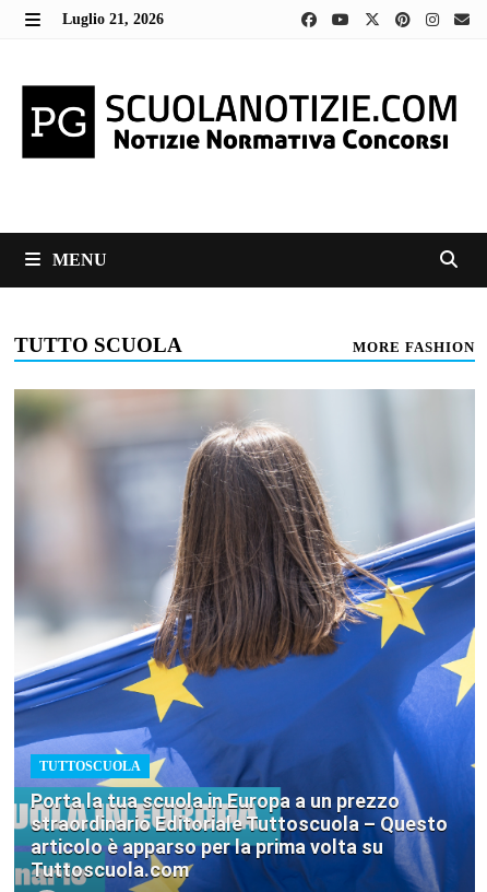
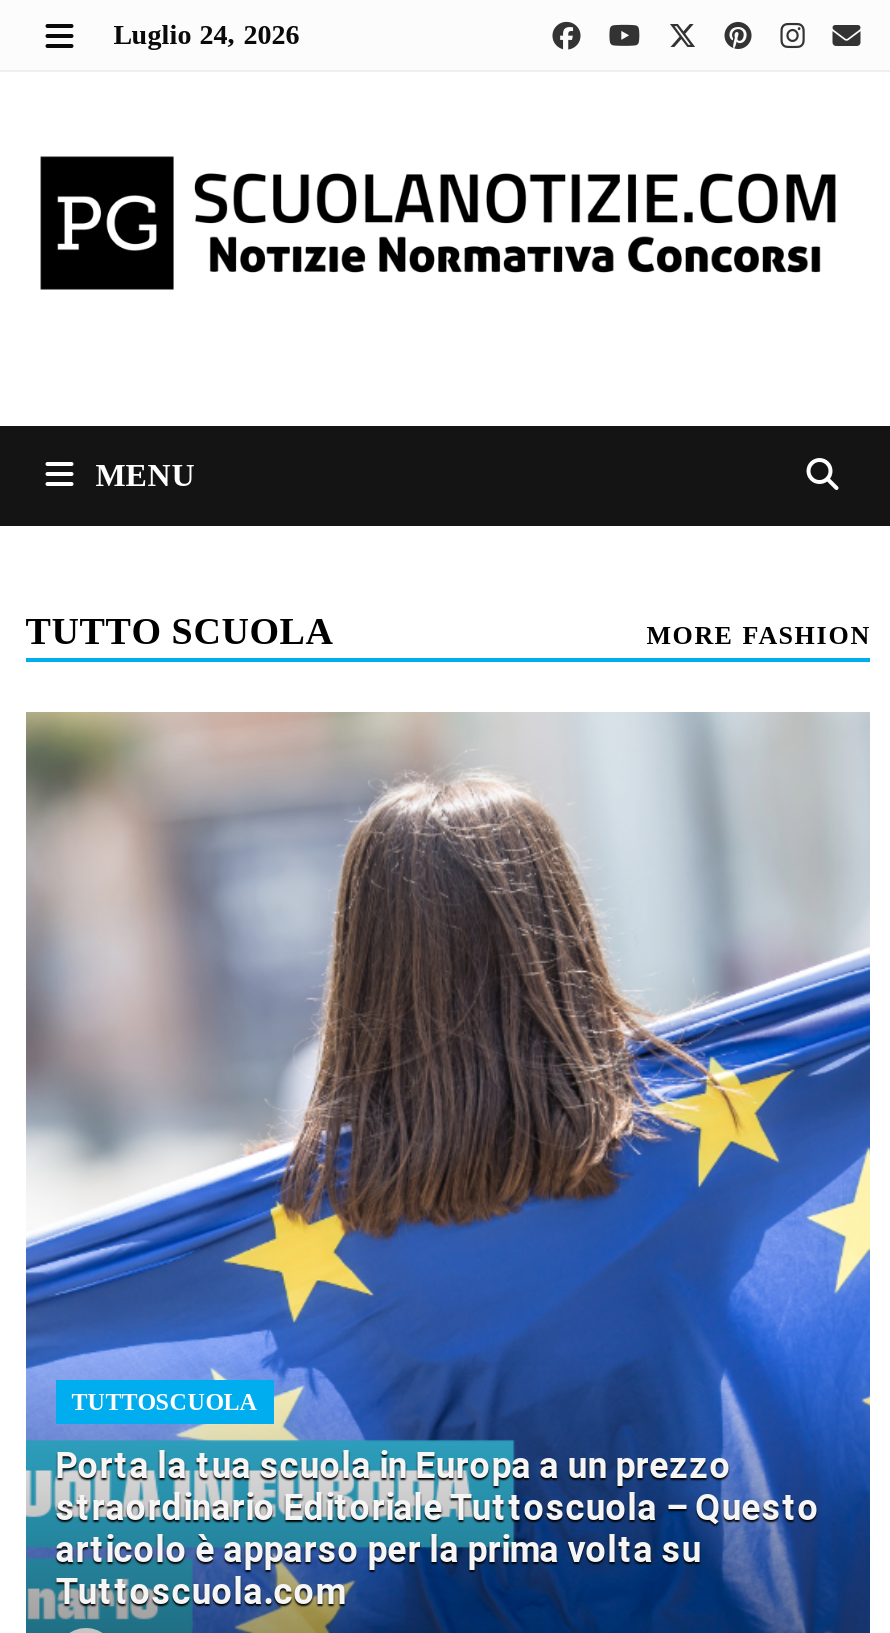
[62,11,164,27] Luglio 21, 2026 -> [114,20,300,50] Luglio 24, 2026

